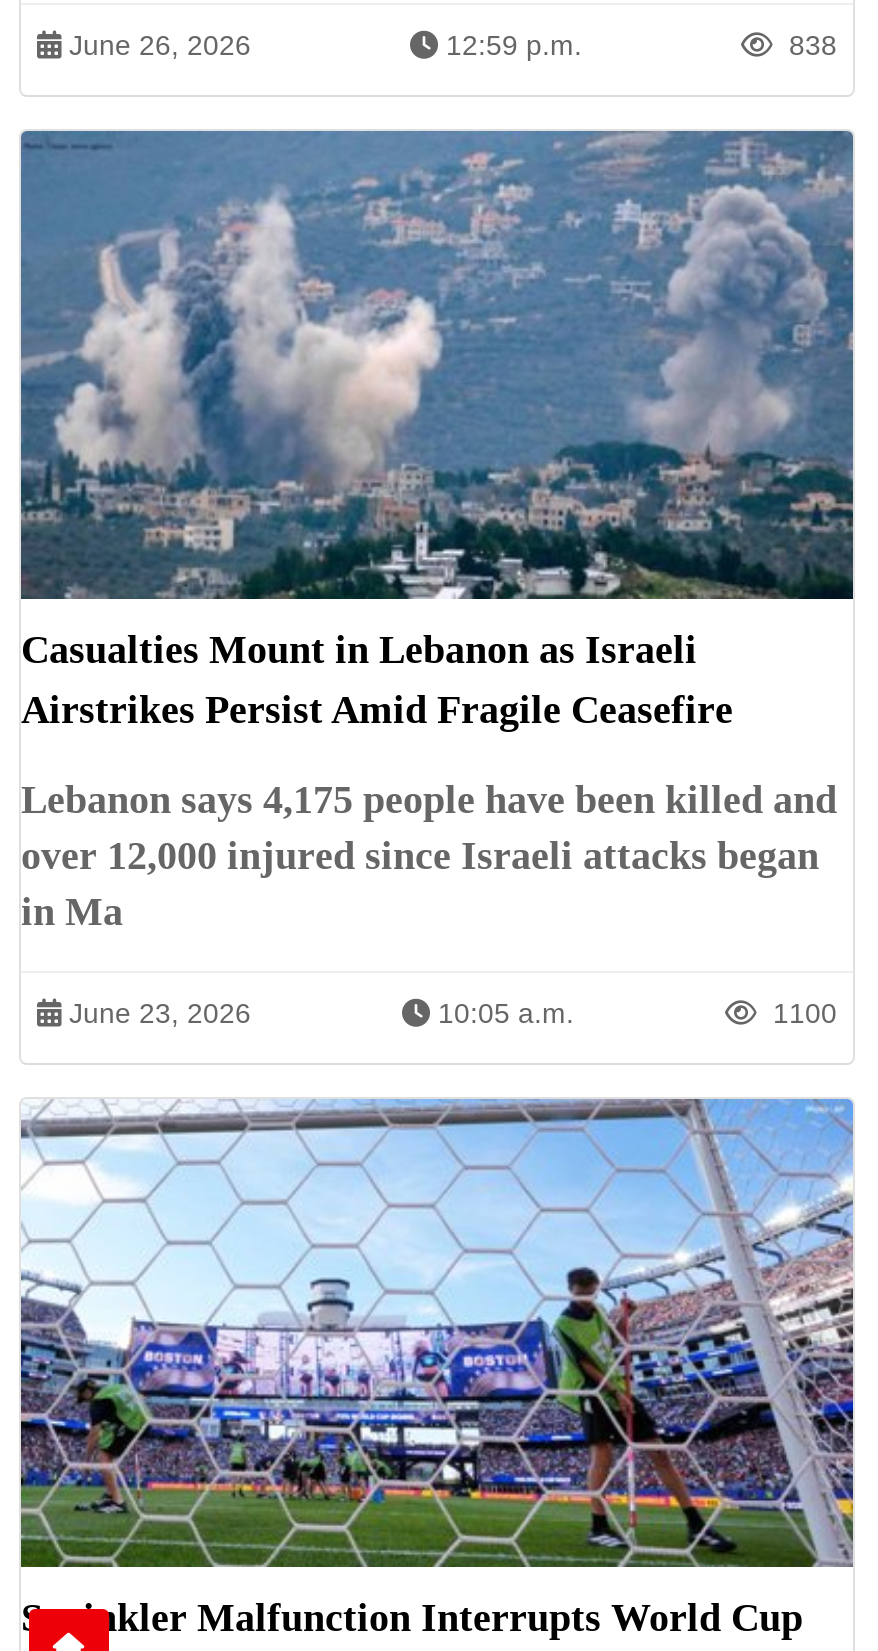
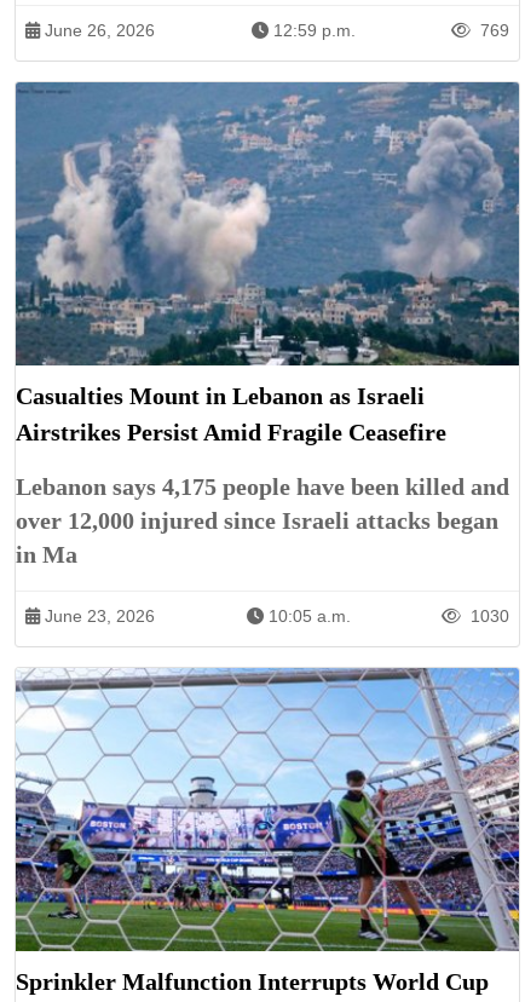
[789,29,837,61] 838 -> [480,21,509,40] 769
[773,997,837,1029] 1100 -> [471,607,509,626] 1030

